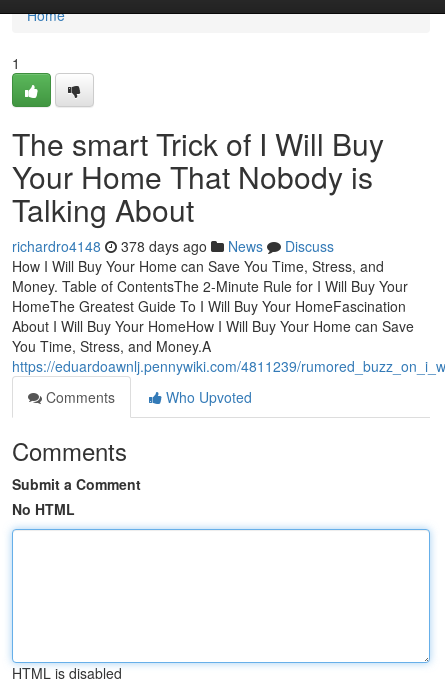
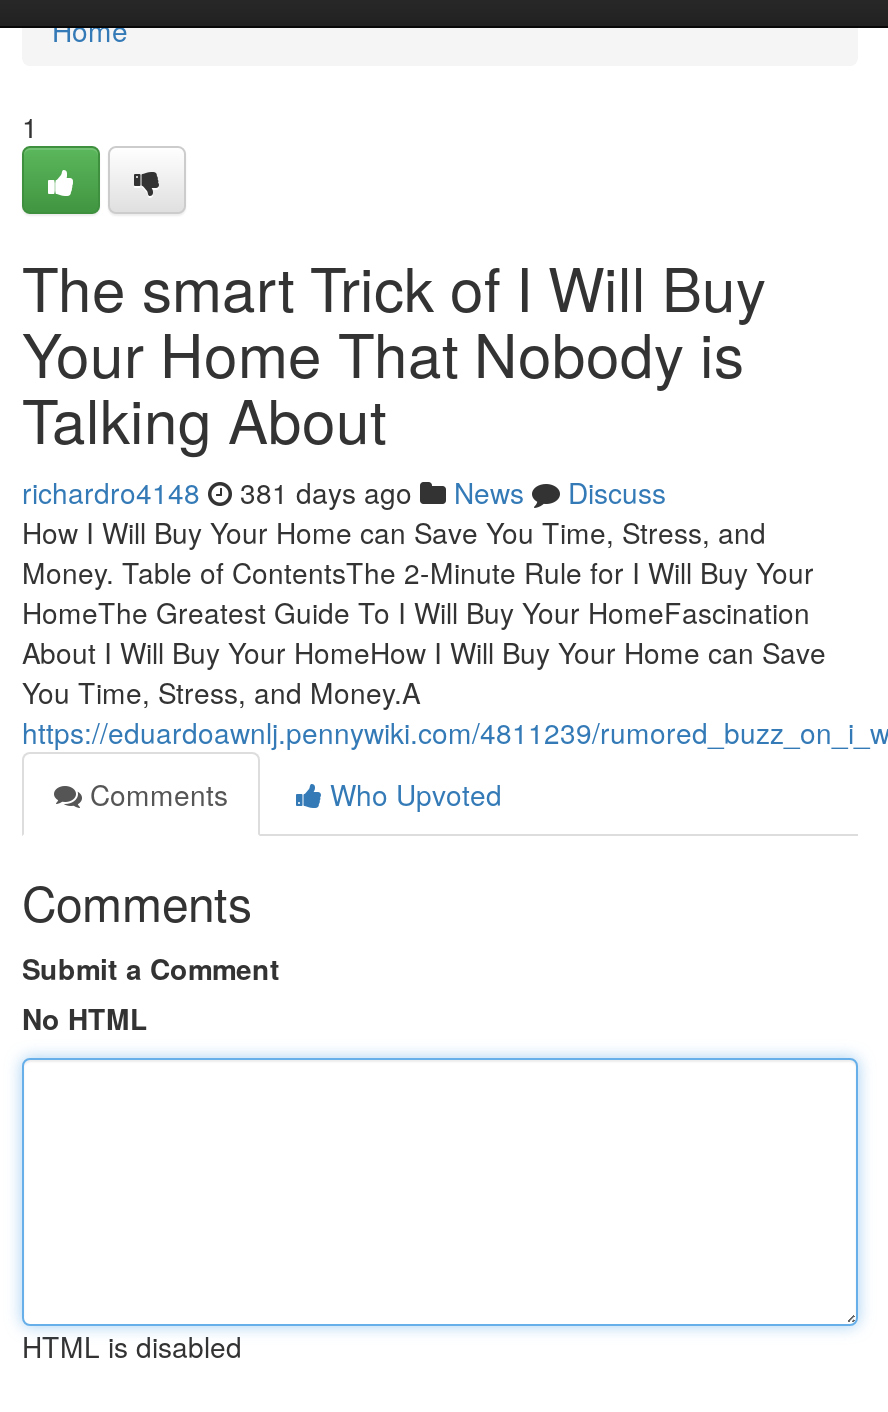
[12,236,334,256] richardro4148 378 days ago News Discuss -> [22,472,666,512] richardro4148 381 days ago News Discuss

